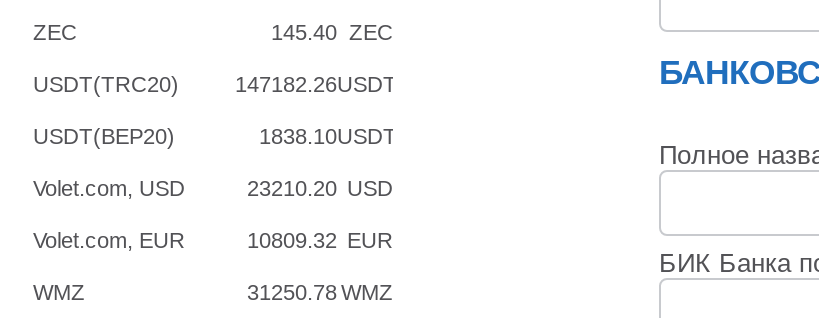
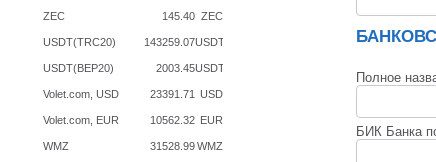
[235,72,397,96] 147182.26 USDT -> [144,36,225,48] 143259.07 USDT
[259,124,397,148] 1838.10 USDT -> [156,62,225,74] 2003.45 USDT
[247,176,393,200] 23210.20 USD -> [150,88,223,100] 23391.71 USD
[247,228,393,252] 10809.32 EUR -> [150,114,223,126] 10562.32 EUR
[247,280,393,304] 31250.78 WMZ -> [150,140,223,152] 31528.99 WMZ

